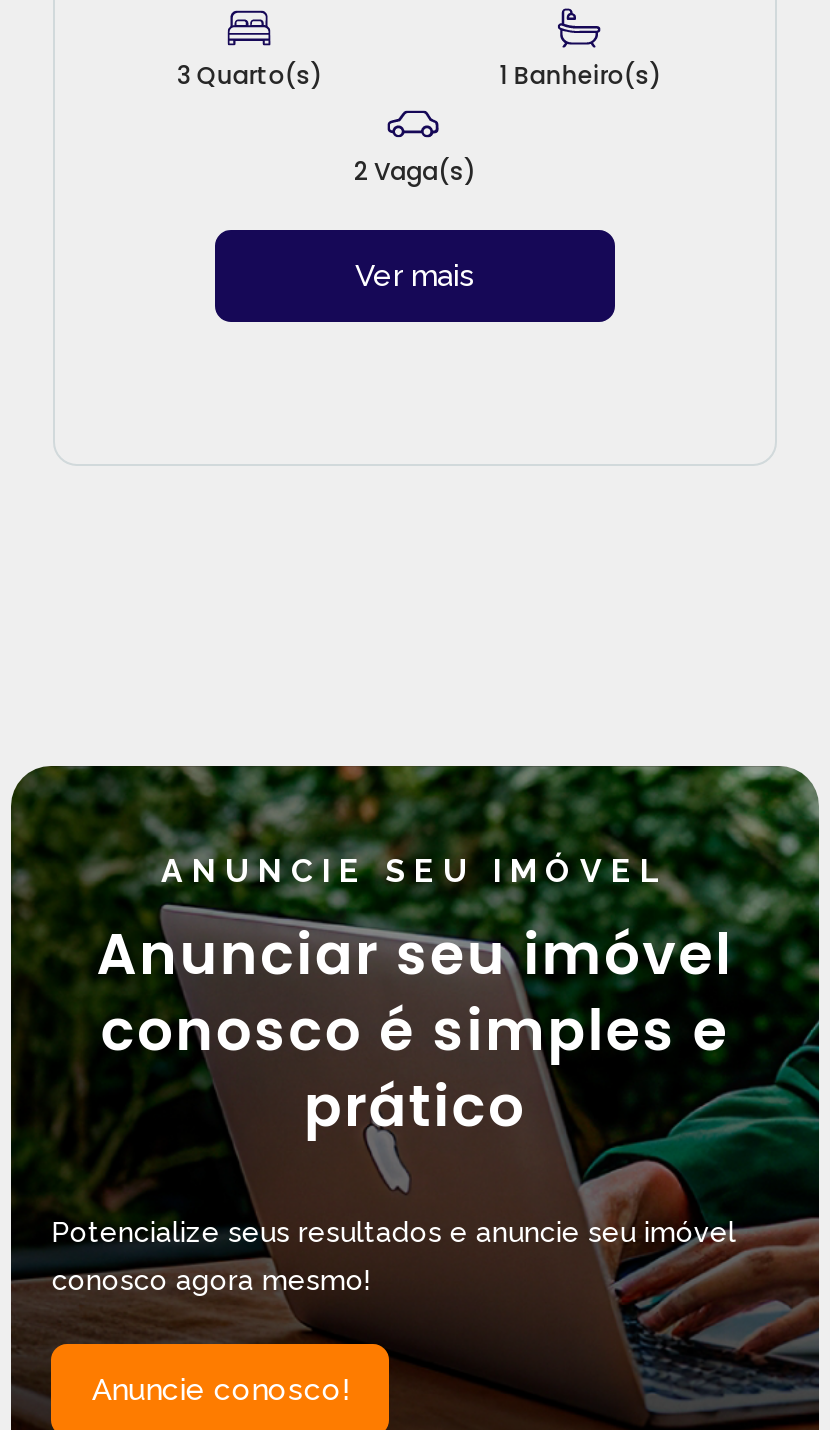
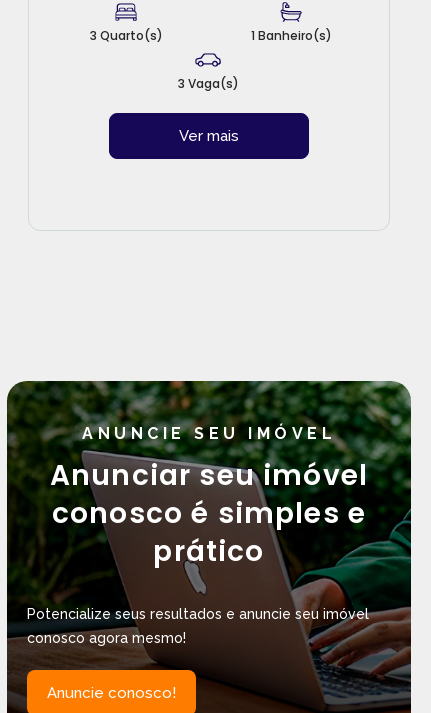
[354,154,476,188] 2 Vaga(s) -> [178,75,239,92] 3 Vaga(s)

